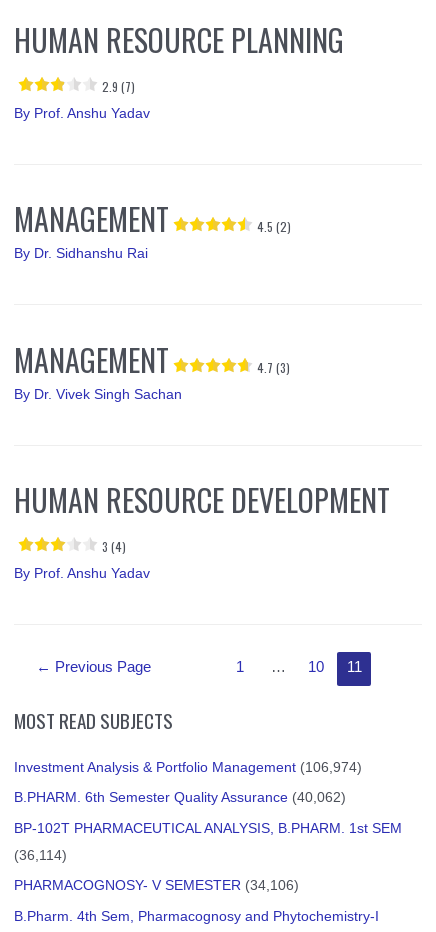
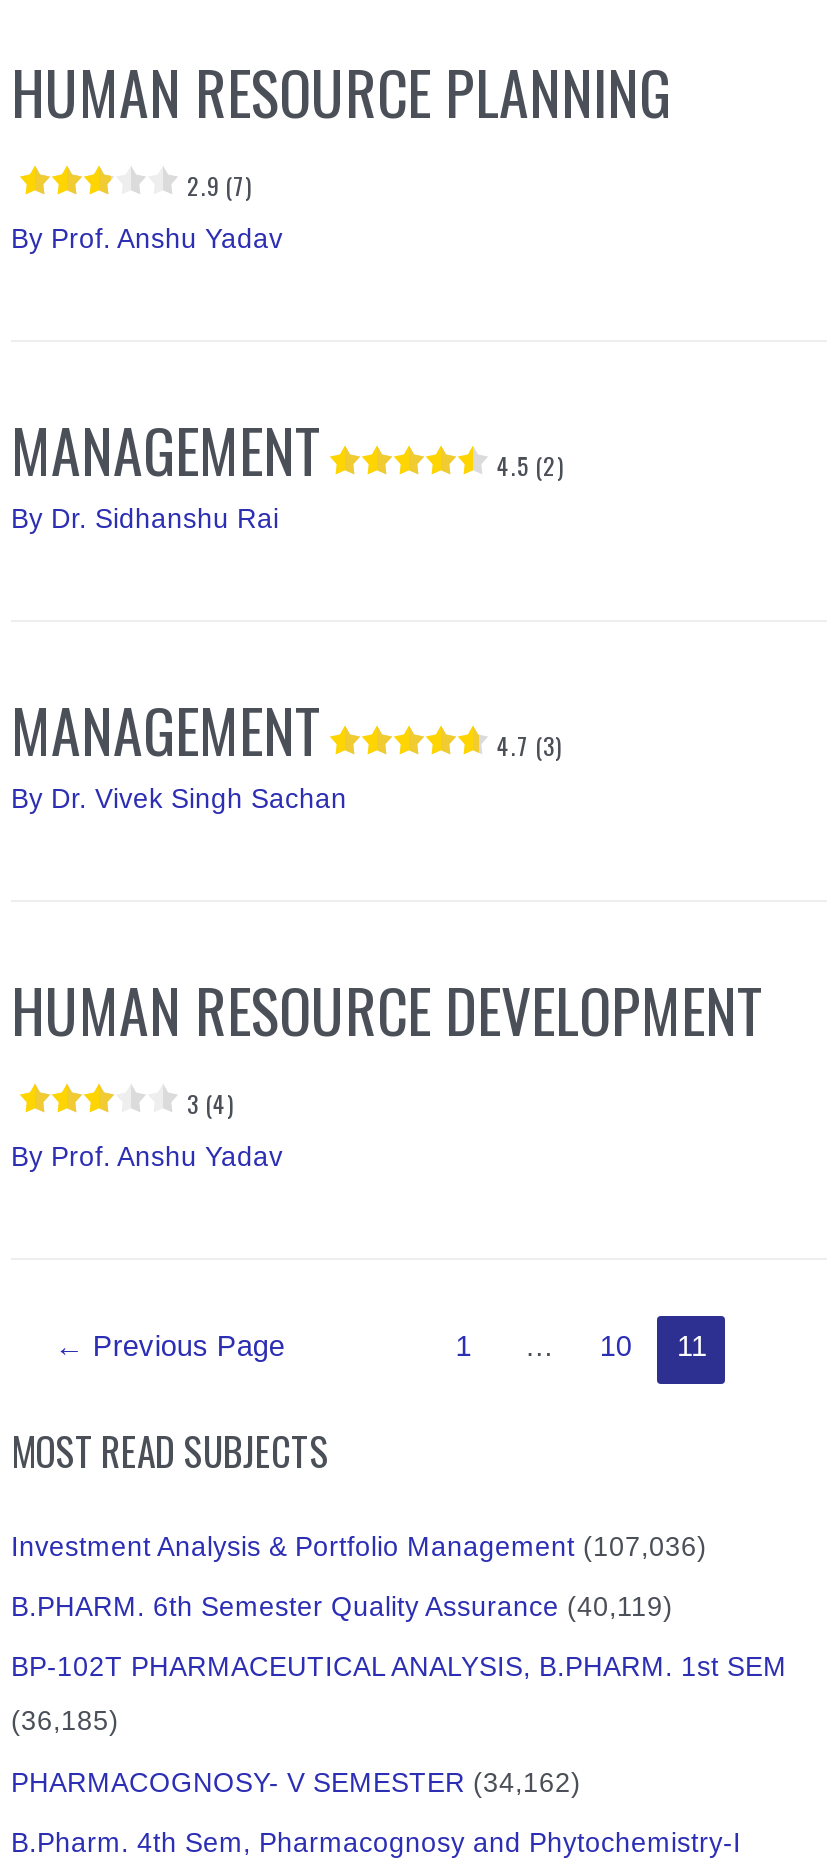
[14,760,362,775] Investment Analysis & Portfolio Management (106,974) -> [11,1531,707,1561] Investment Analysis & Portfolio Management (107,036)
[14,790,346,805] B.PHARM. 6th Semester Quality Assurance (40,062) -> [11,1592,673,1622] B.PHARM. 6th Semester Quality Assurance (40,119)
[14,848,67,863] (36,114) -> [11,1706,119,1736] (36,185)
[14,878,299,893] PHARMACOGNOSY- V SEMESTER (34,106) -> [11,1767,581,1797] PHARMACOGNOSY- V SEMESTER (34,162)

